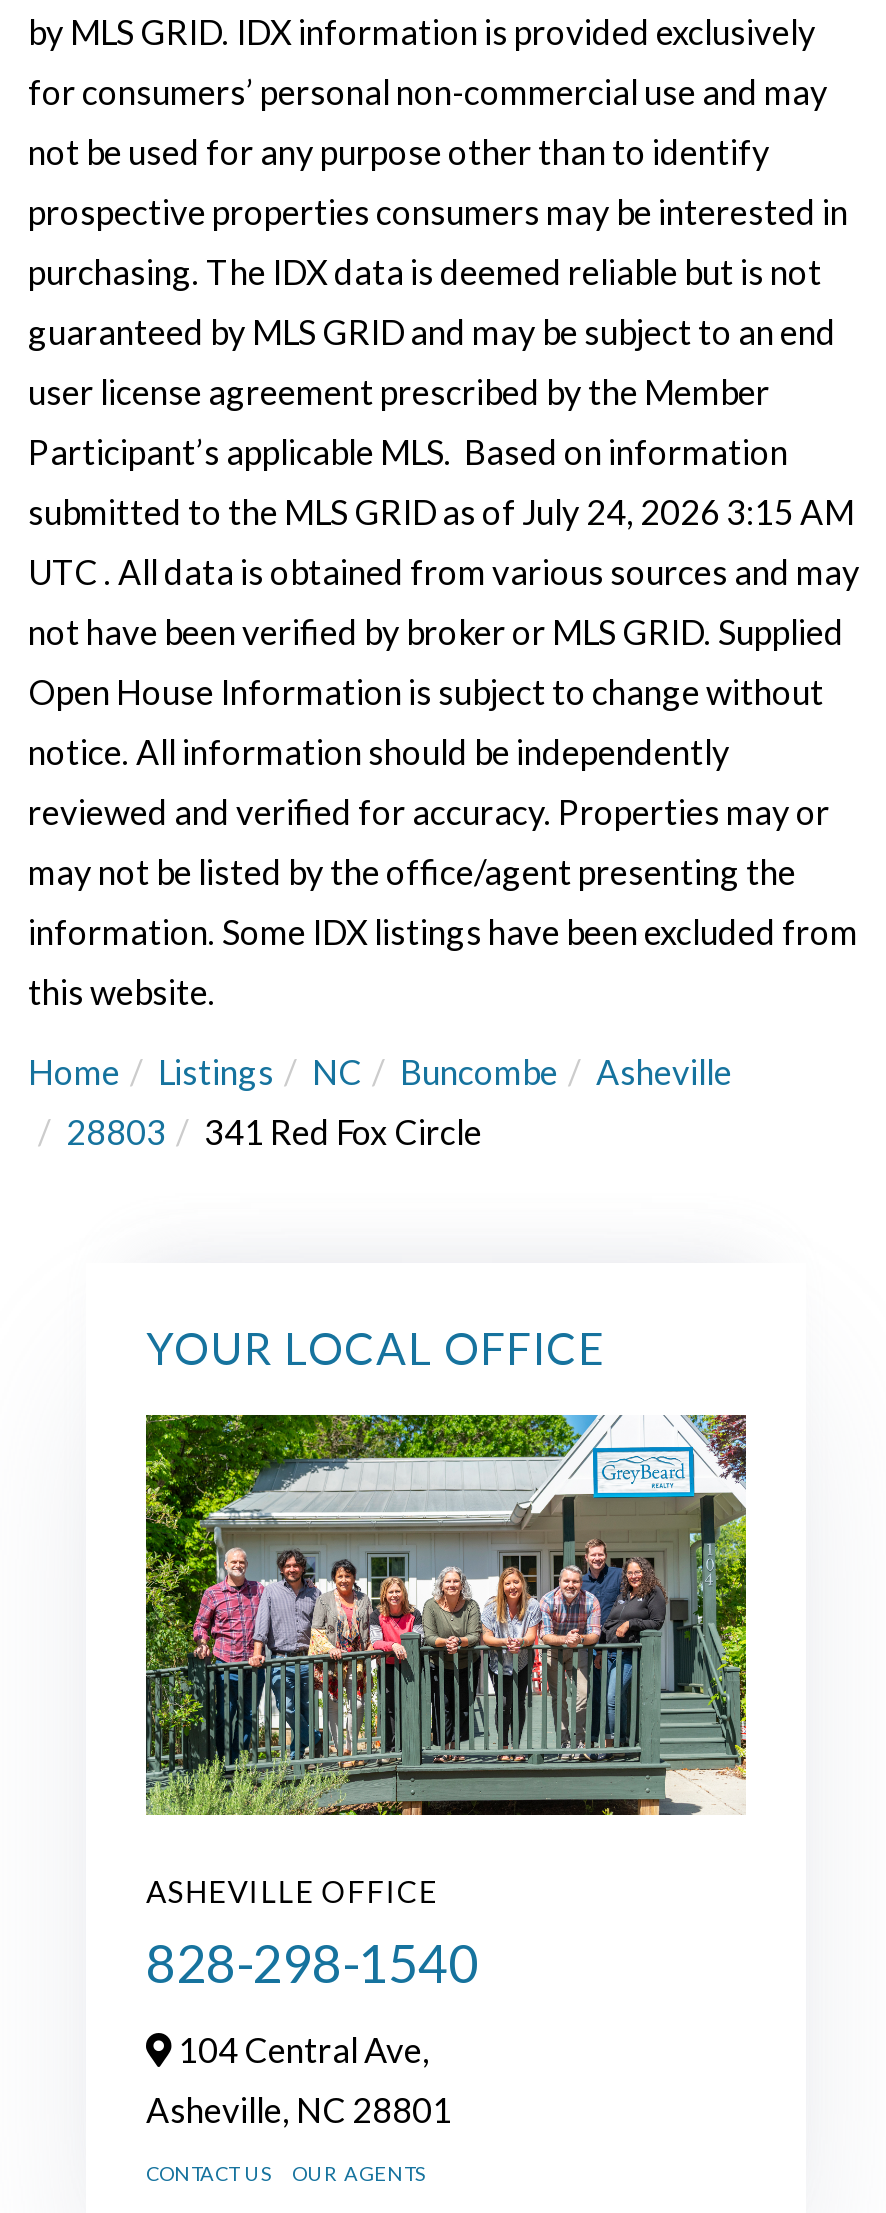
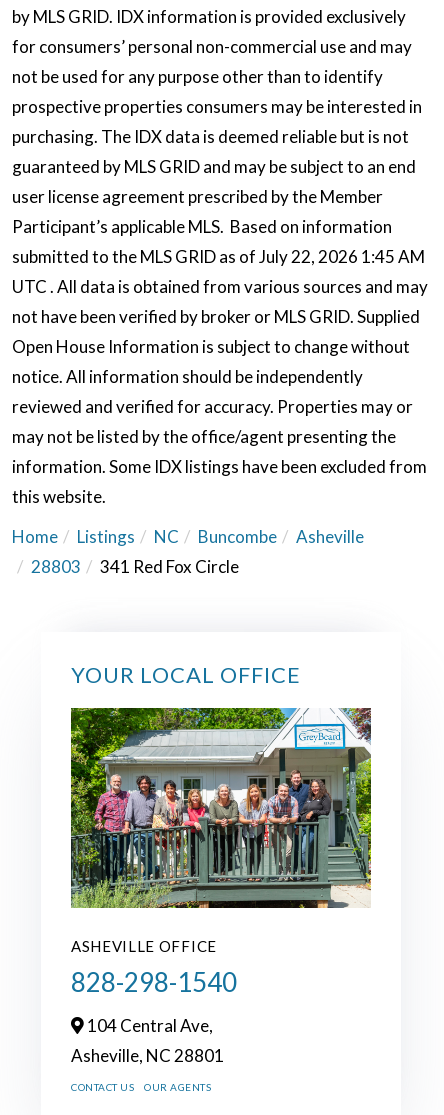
[28,490,854,532] submitted to the MLS GRID as of July 24, 2026 3:15 AM -> [12,246,425,267] submitted to the MLS GRID as of July 22, 2026 1:45 AM

